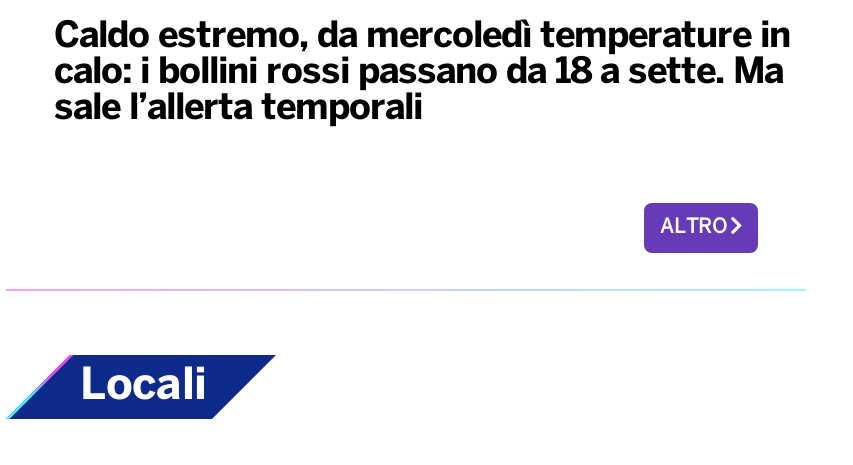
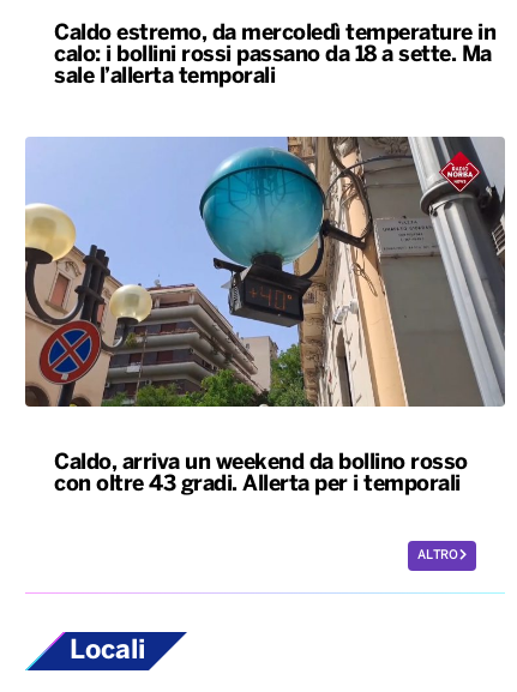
none -> [24,136,506,495] [image] | Caldo, arriva un weekend da bollino rosso | con oltre 43 gradi. Allerta per i temporali

